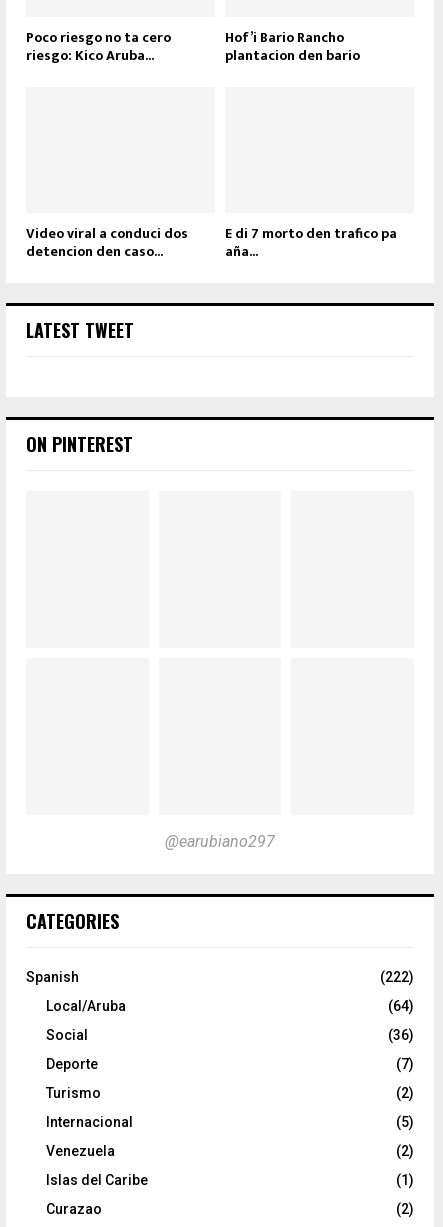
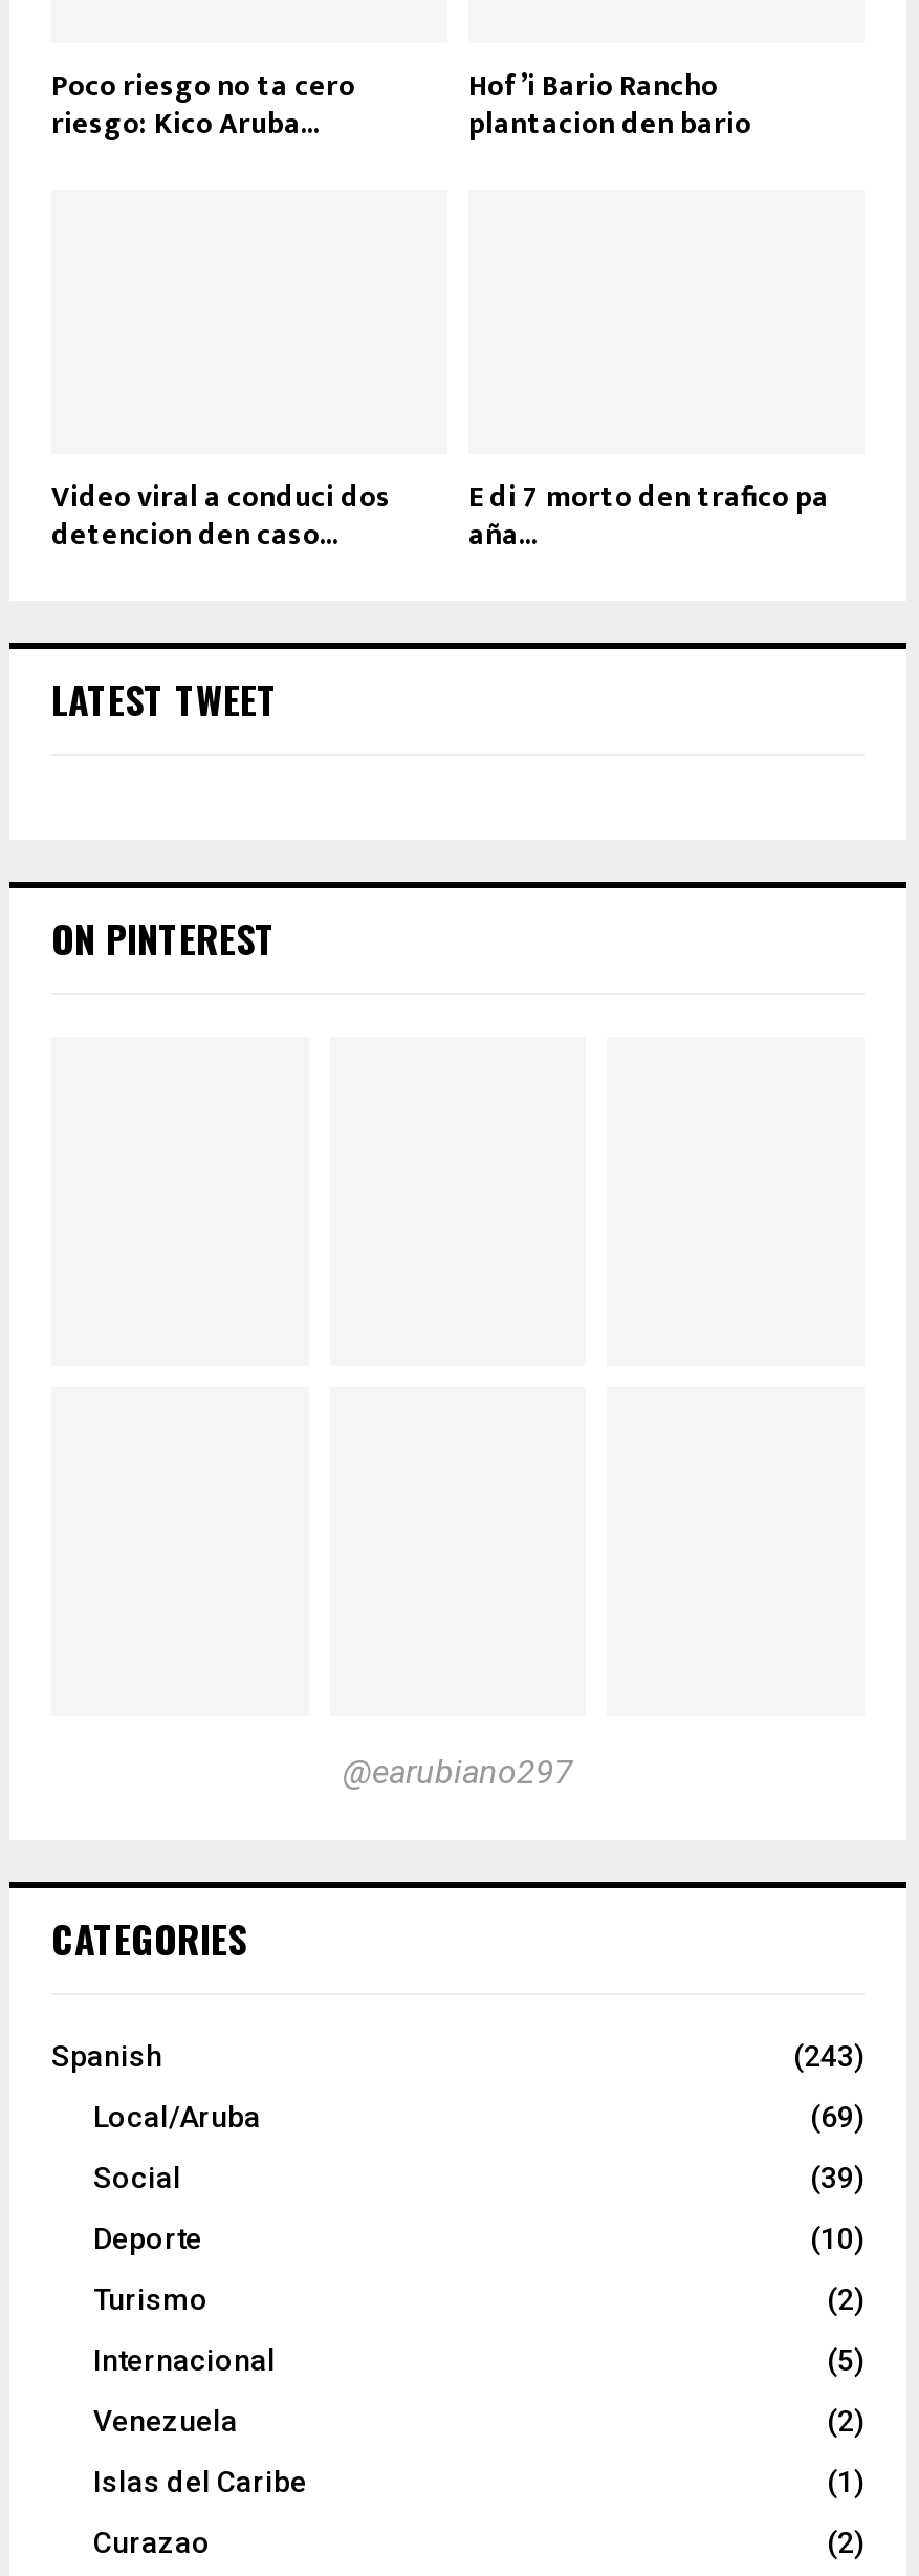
[380,969,414,985] (222) -> [793,2039,865,2072] (243)
[388,998,414,1014] (64) -> [810,2100,865,2133] (69)
[388,1027,414,1043] (36) -> [810,2160,865,2194] (39)
[396,1056,414,1072] (7) -> [810,2221,865,2255] (10)

